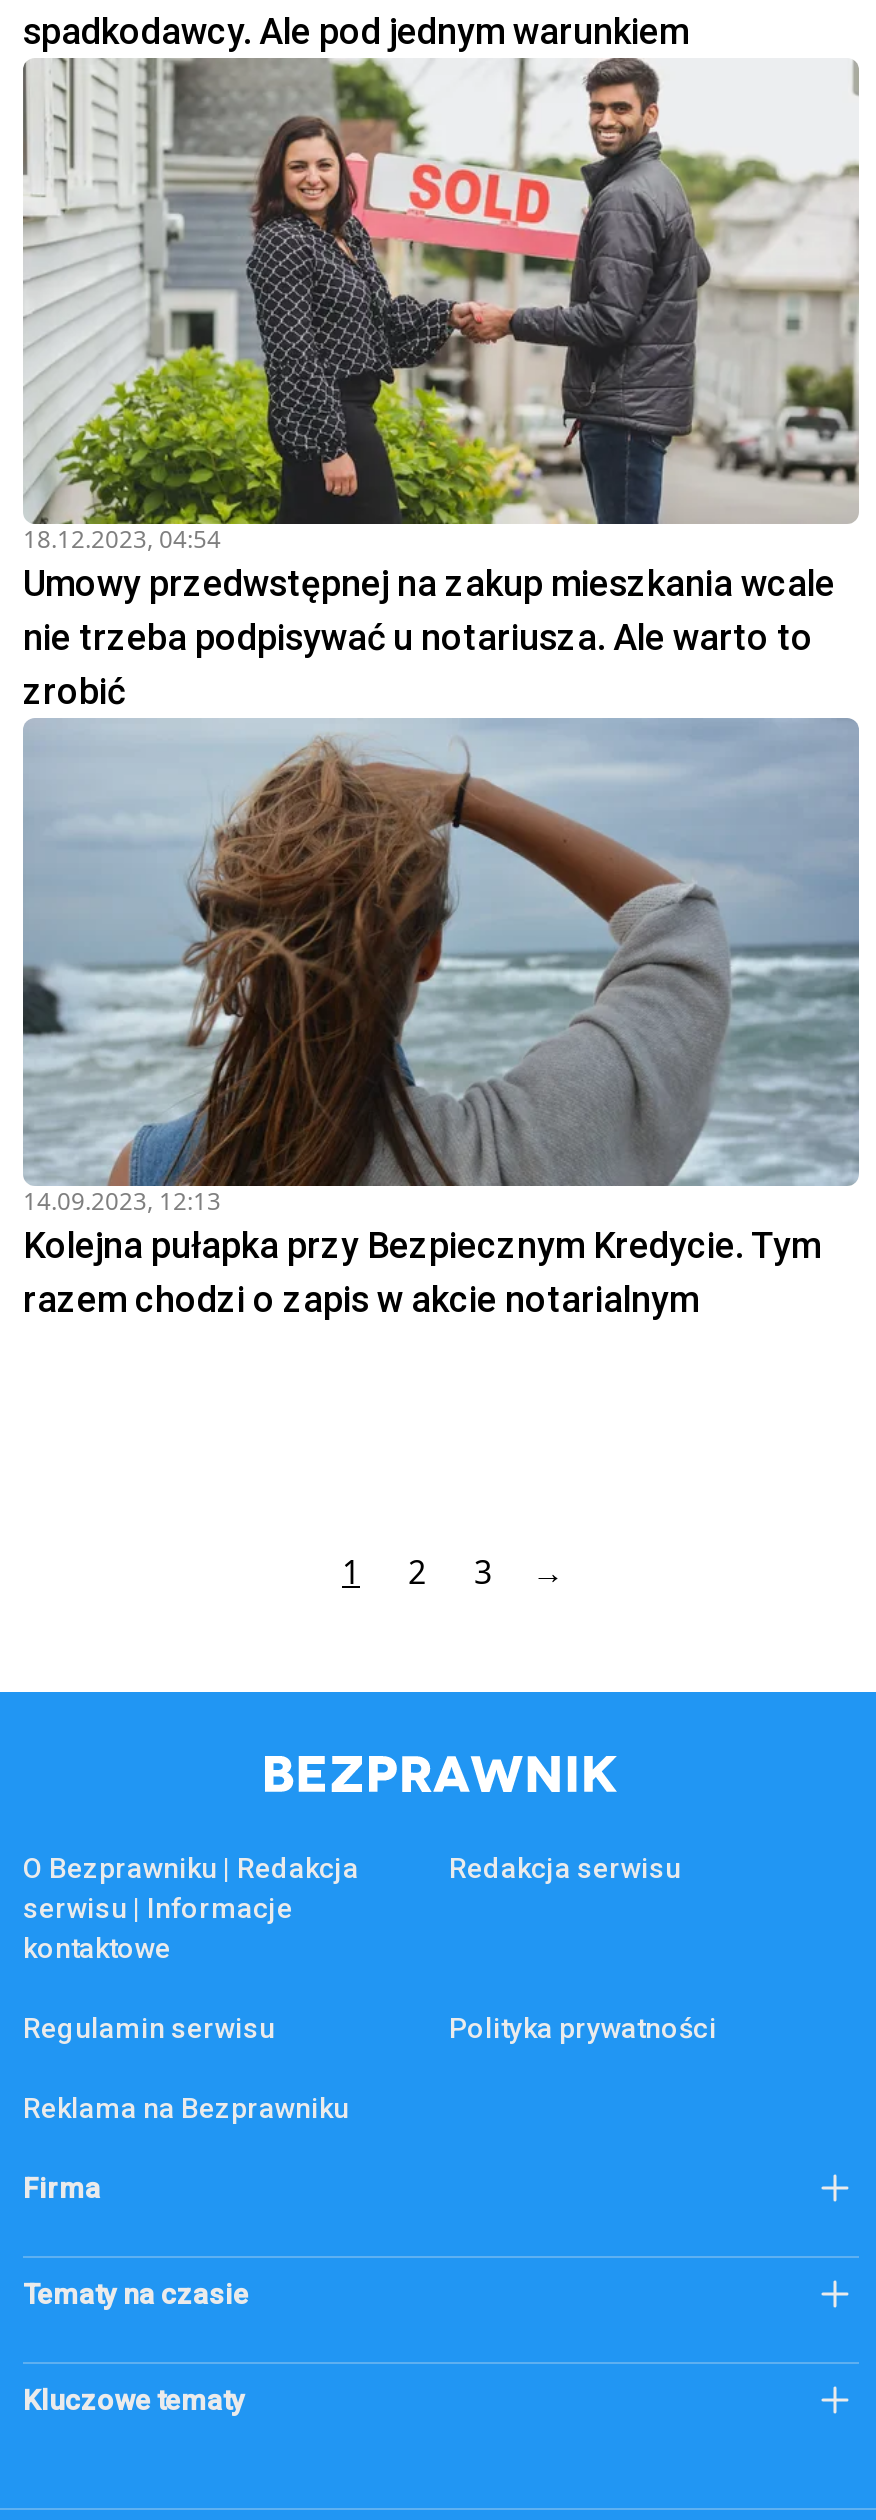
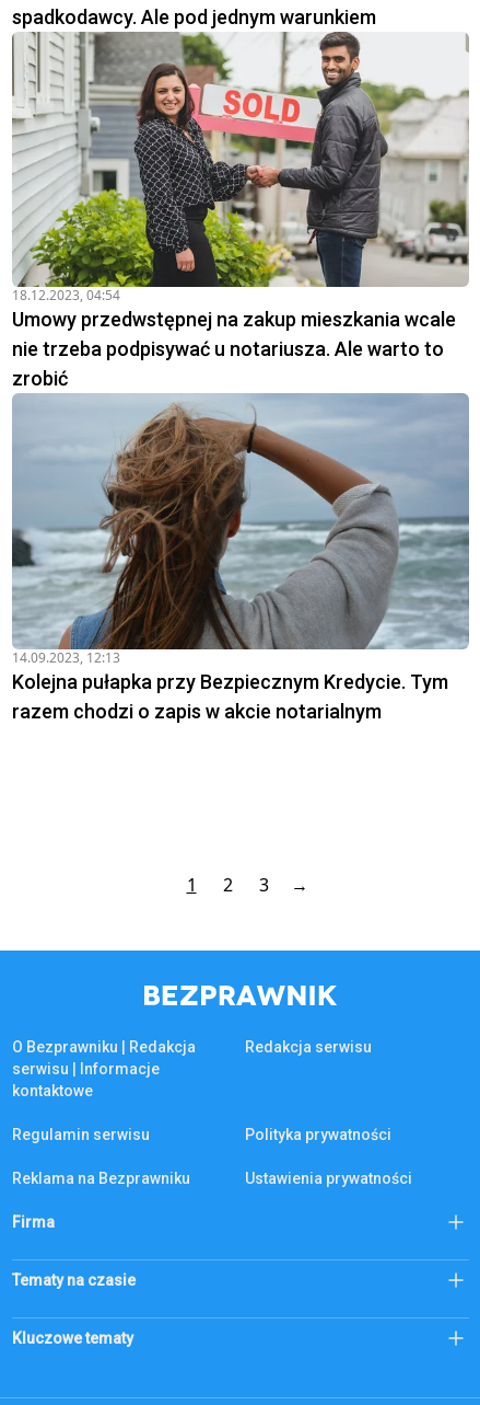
none -> [245,1170,412,1188] Ustawienia prywatności

